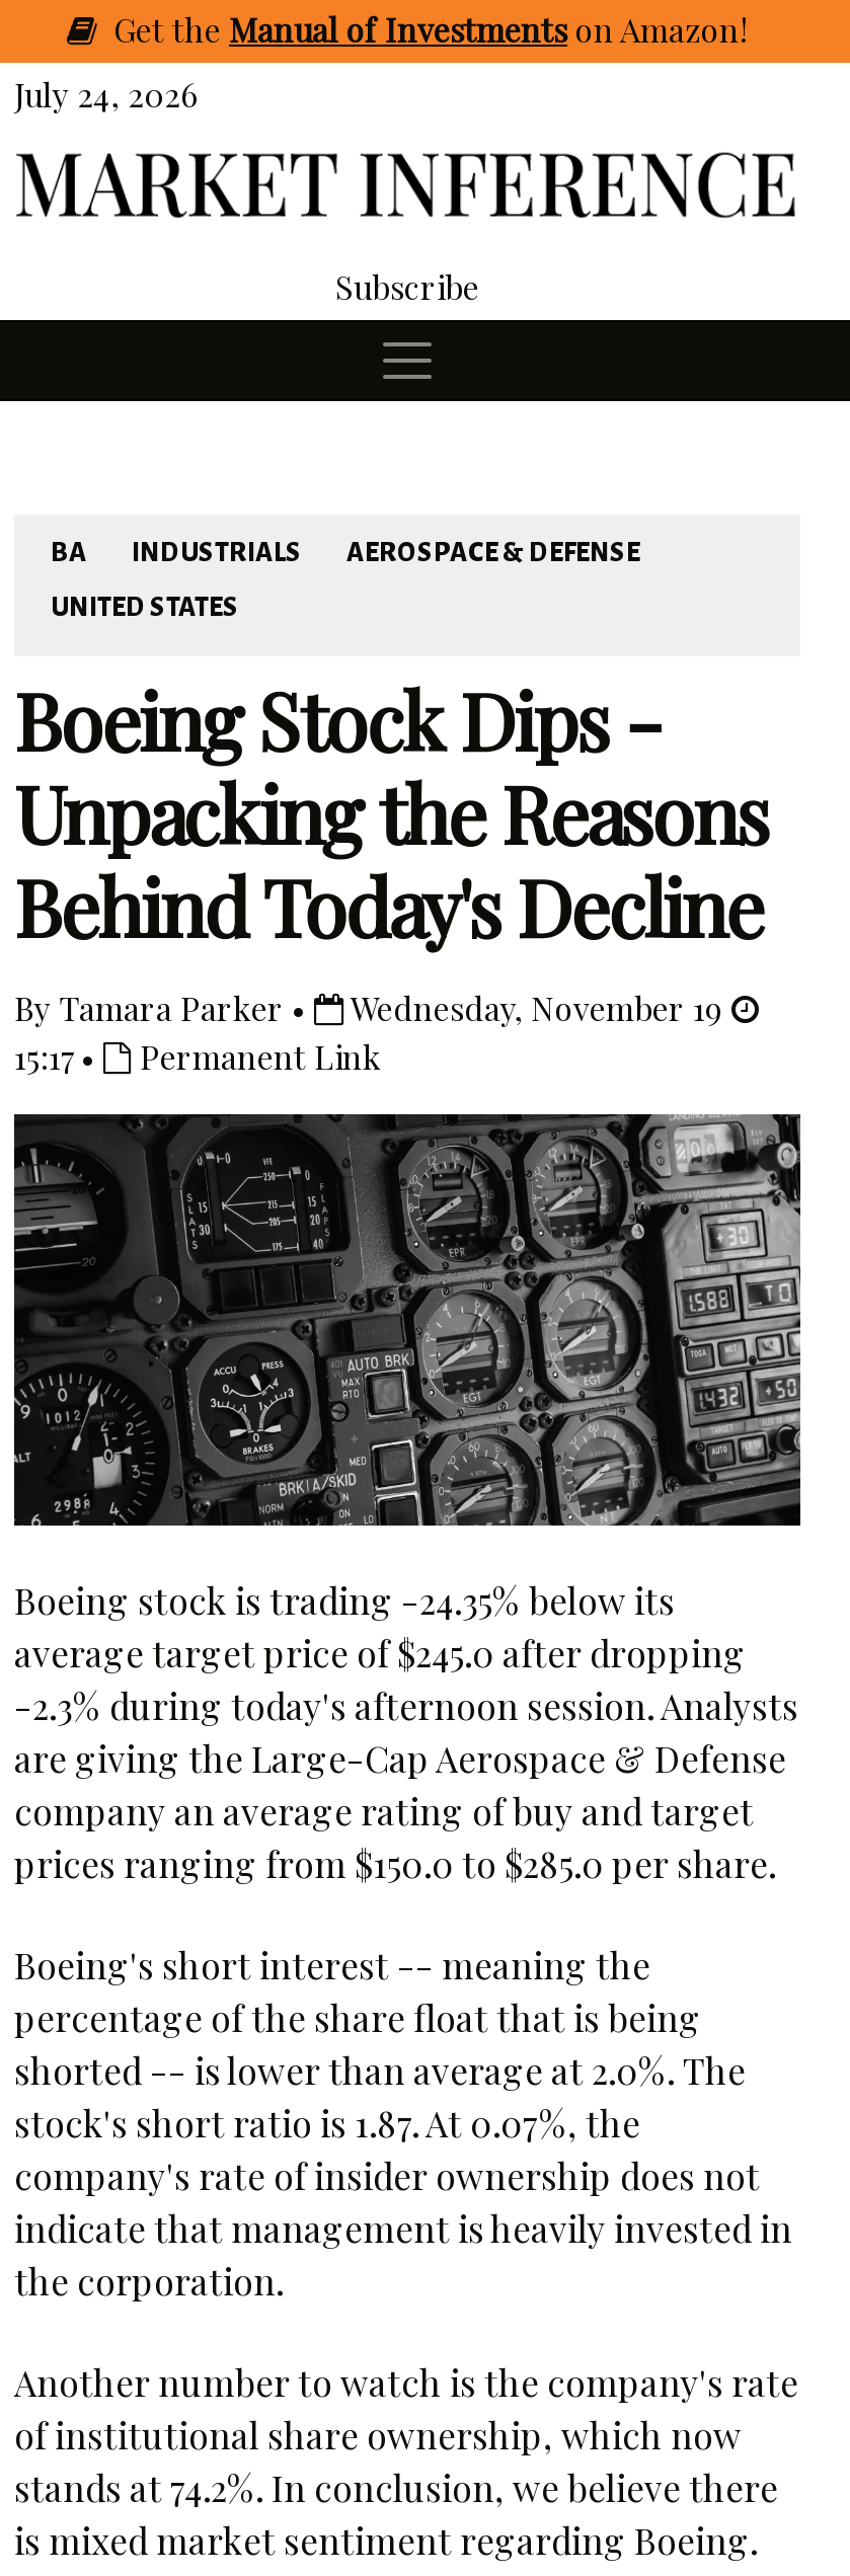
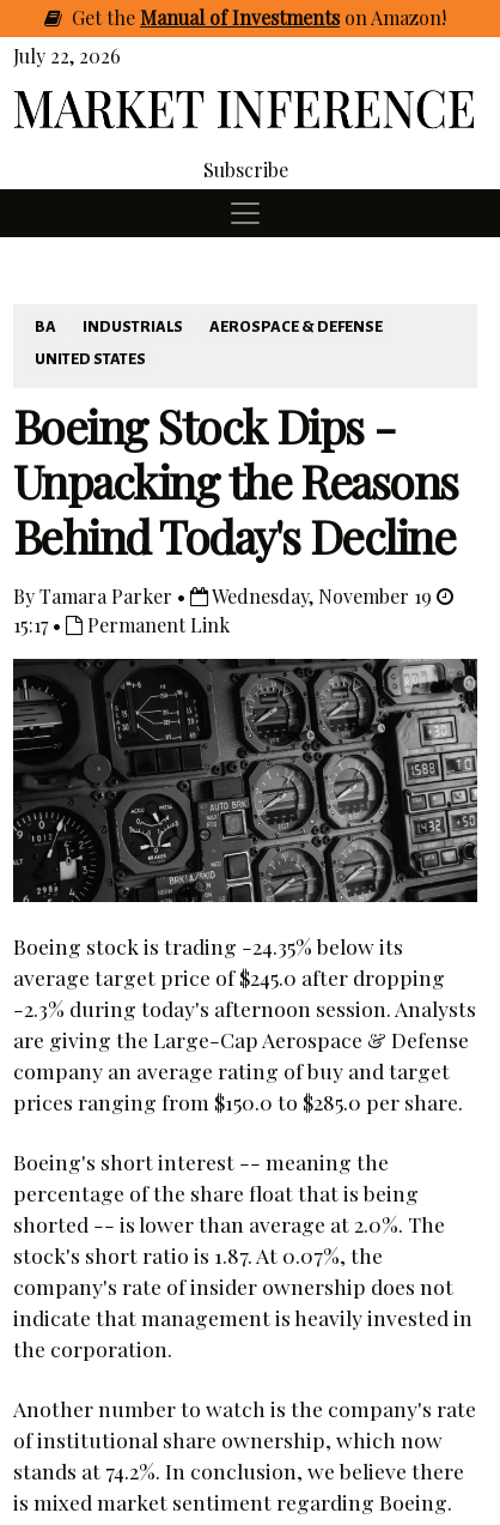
[14,73,199,115] July 24, 2026 -> [13,43,121,68] July 22, 2026

